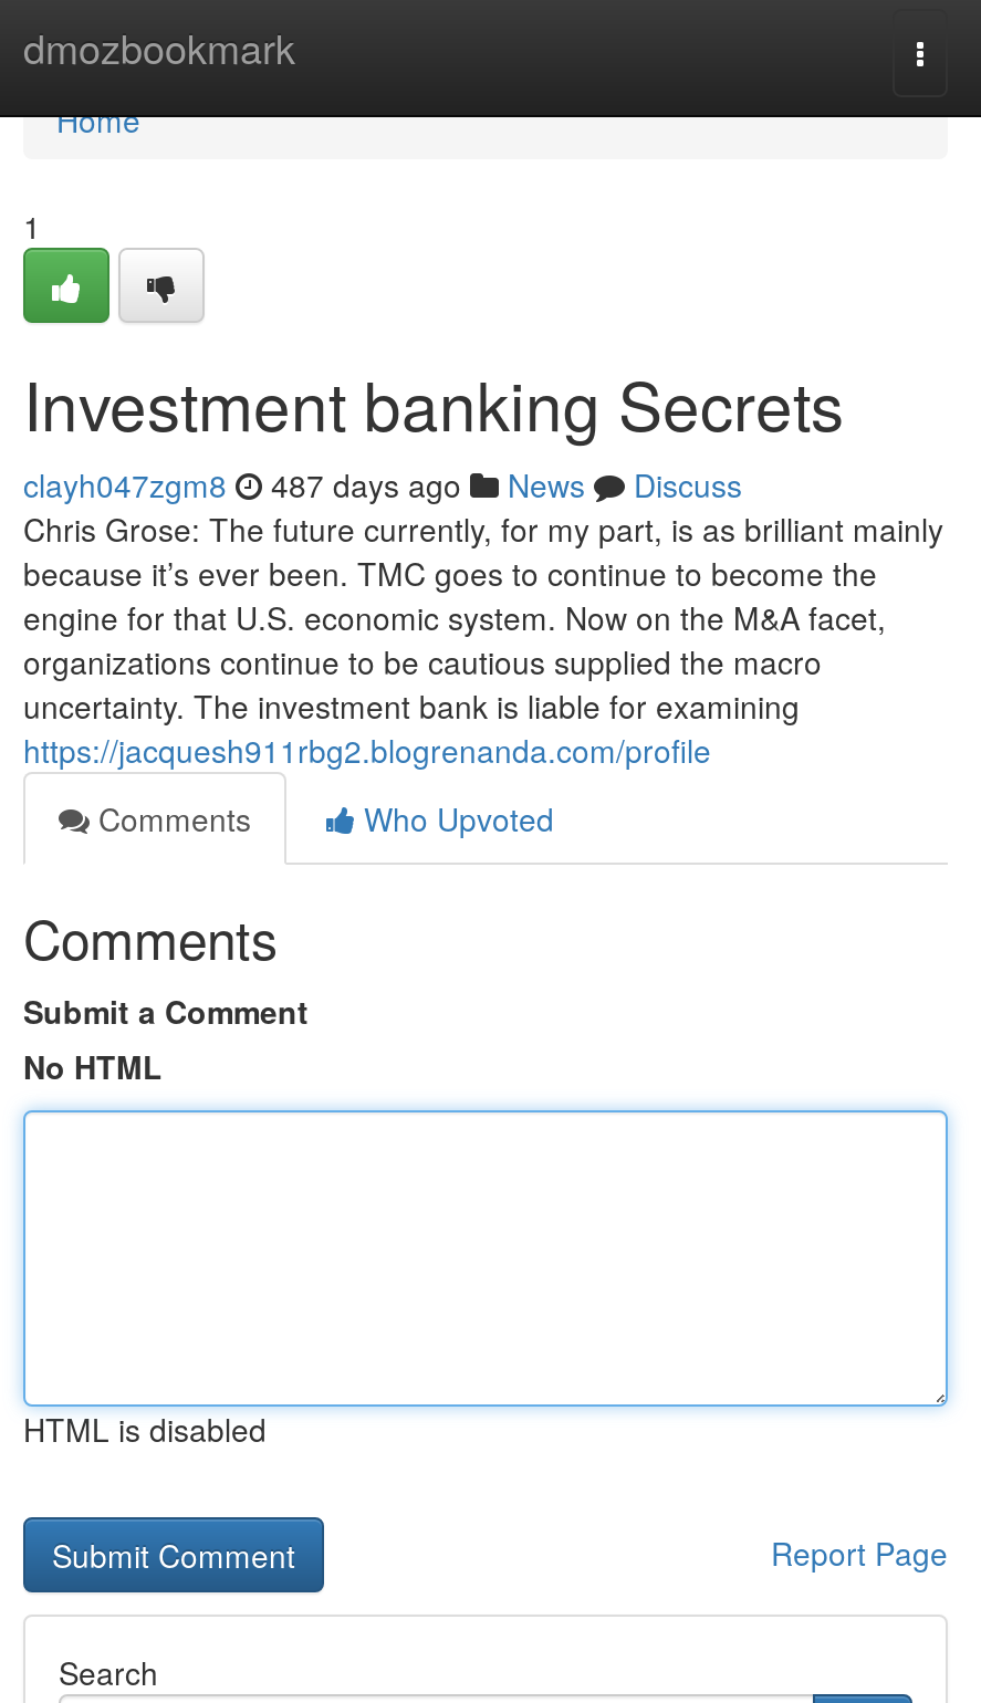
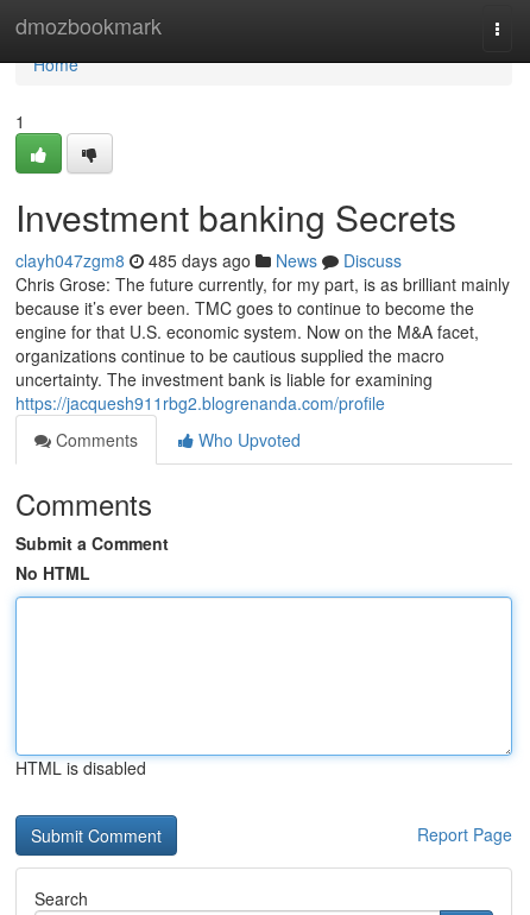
[23,462,742,506] clayh047zgm8 487 days ago News Discuss -> [15,248,402,272] clayh047zgm8 485 days ago News Discuss

